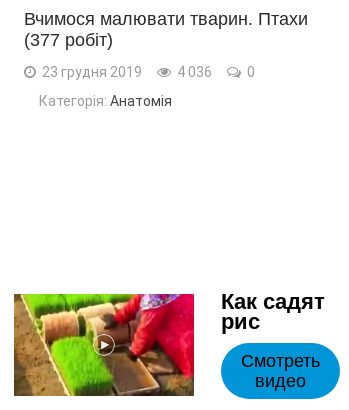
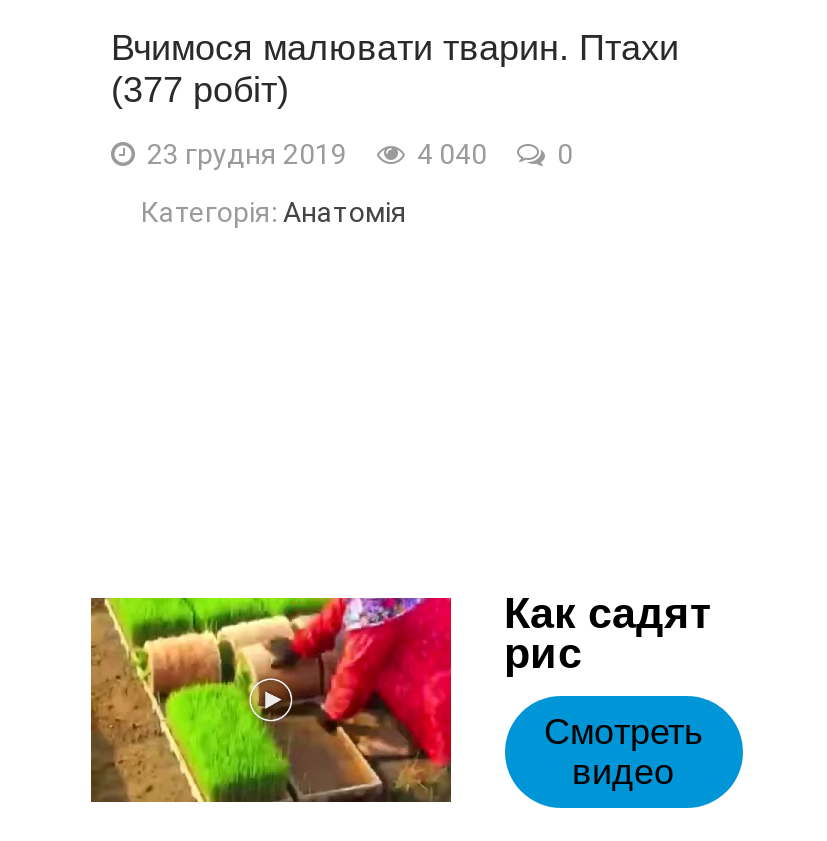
[39,64,255,80] 23 грудня 2019 4 036 0 -> [141,138,573,170] 23 грудня 2019 4 040 0

